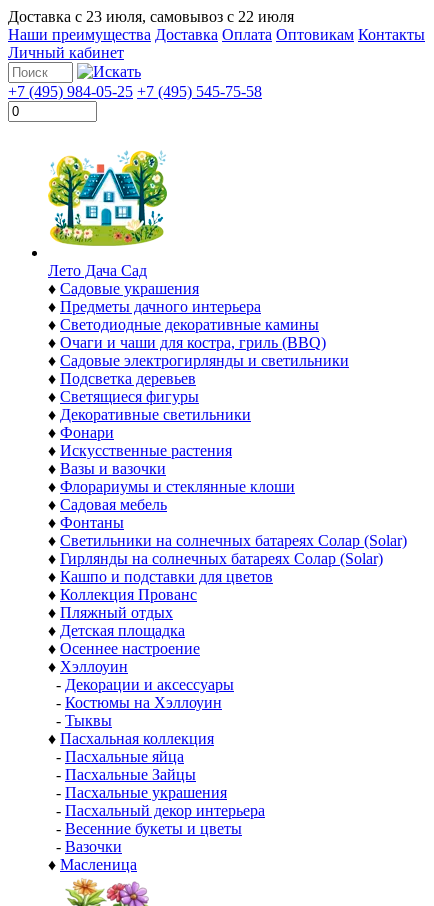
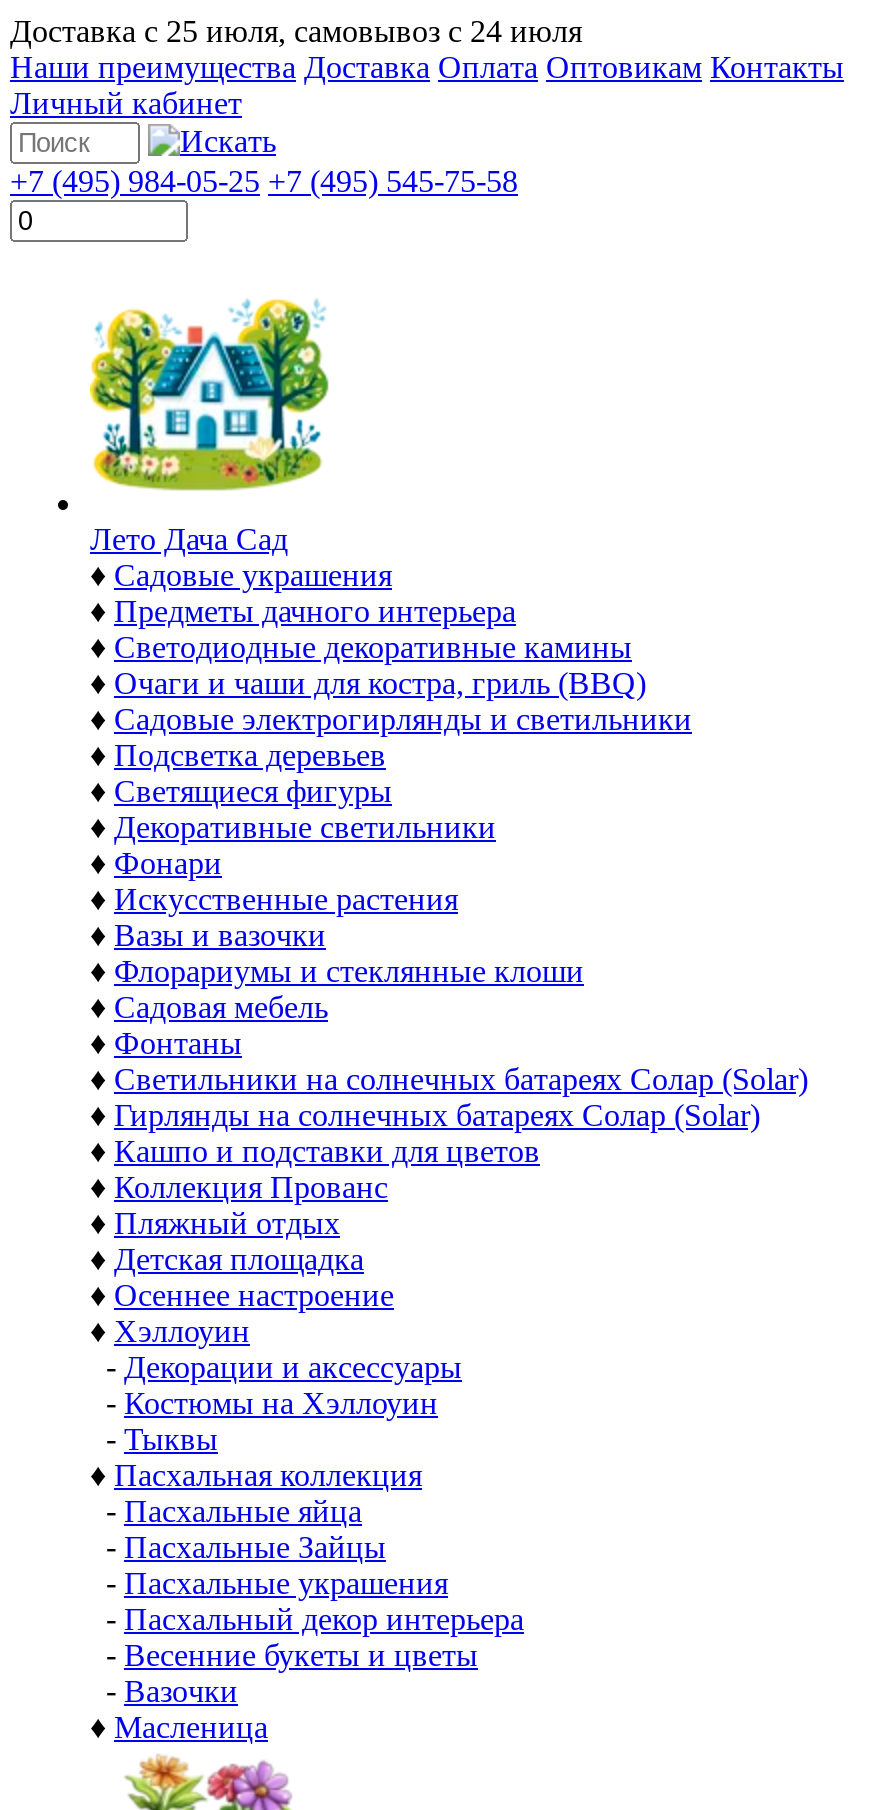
[8,8,294,25] Доставка с 23 июля, самовывоз с 22 июля -> [10,14,582,48] Доставка с 25 июля, самовывоз с 24 июля

